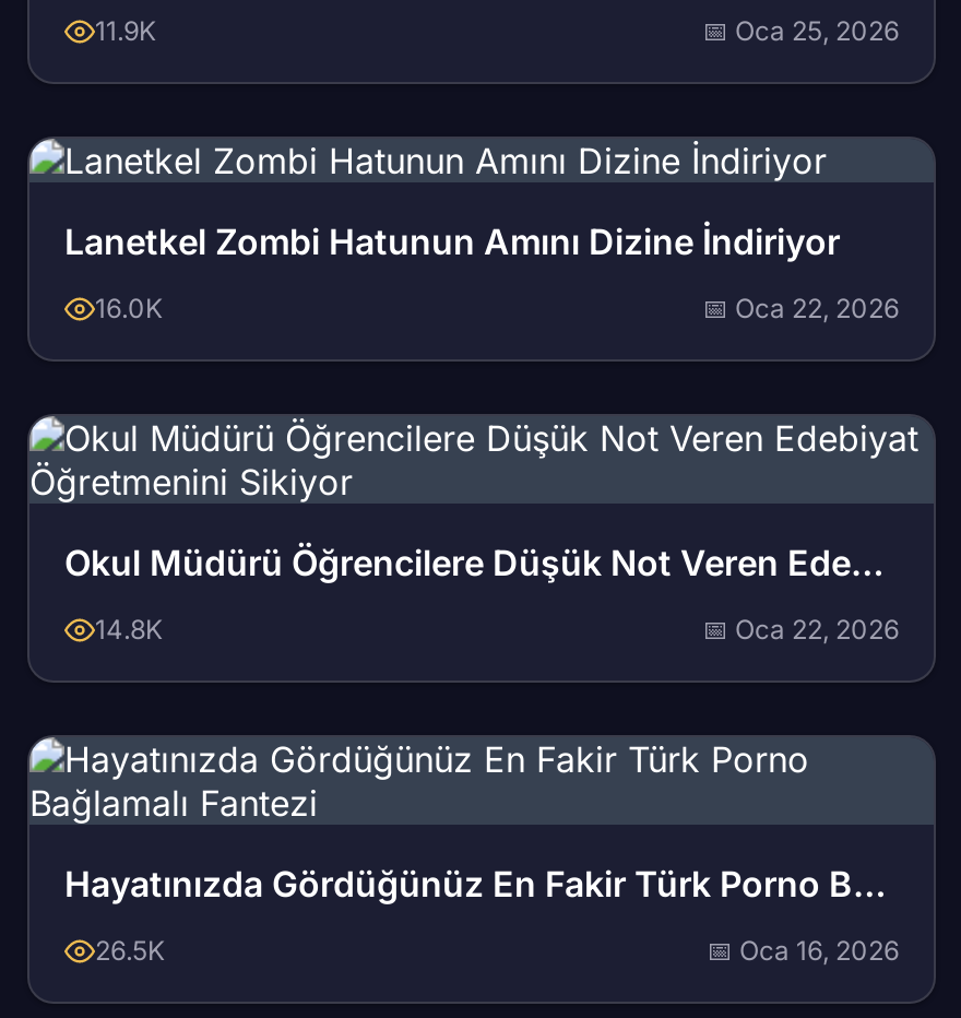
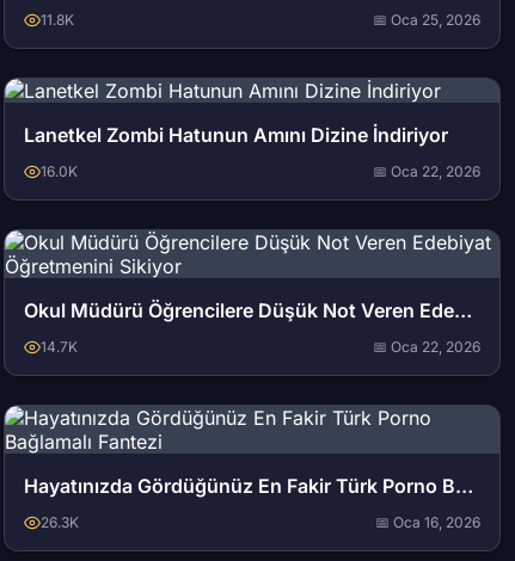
[95,14,156,47] 11.9K -> [41,11,74,29] 11.8K
[95,613,163,646] 14.8K -> [41,338,78,356] 14.7K
[95,934,165,967] 26.5K -> [41,513,79,531] 26.3K

